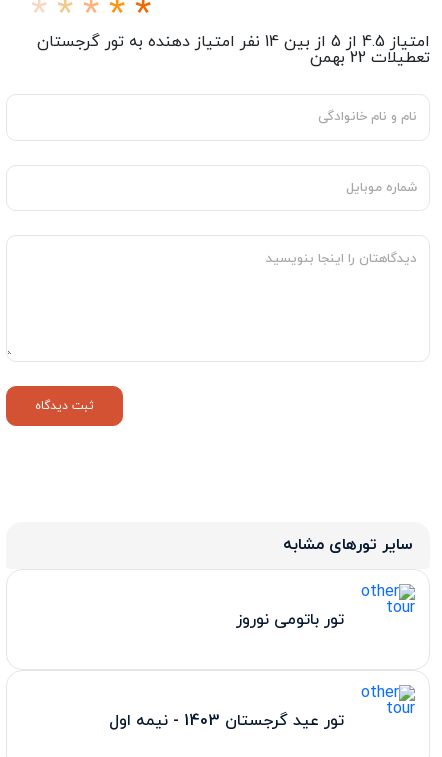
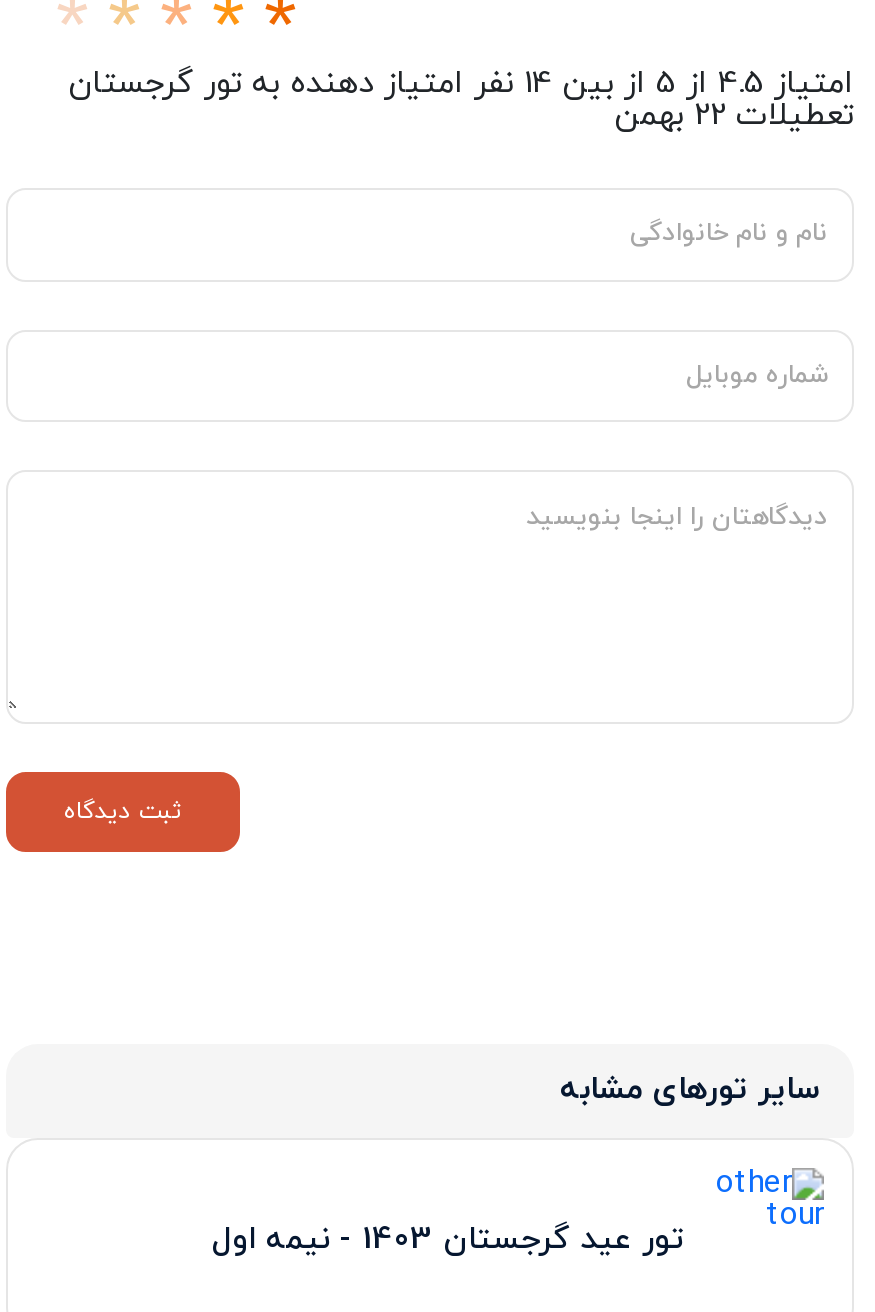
[236,609,344,631] تور باتومی نوروز -> none

